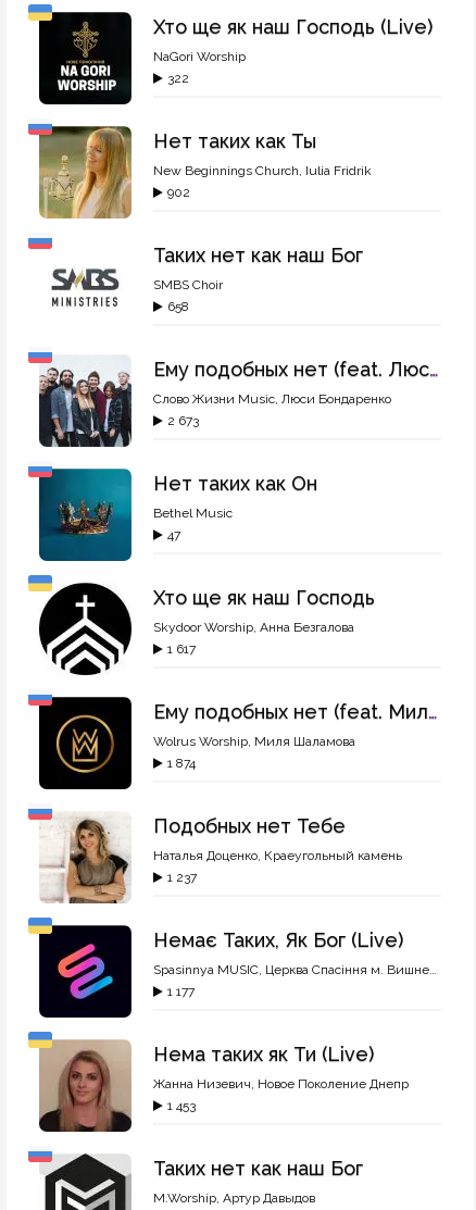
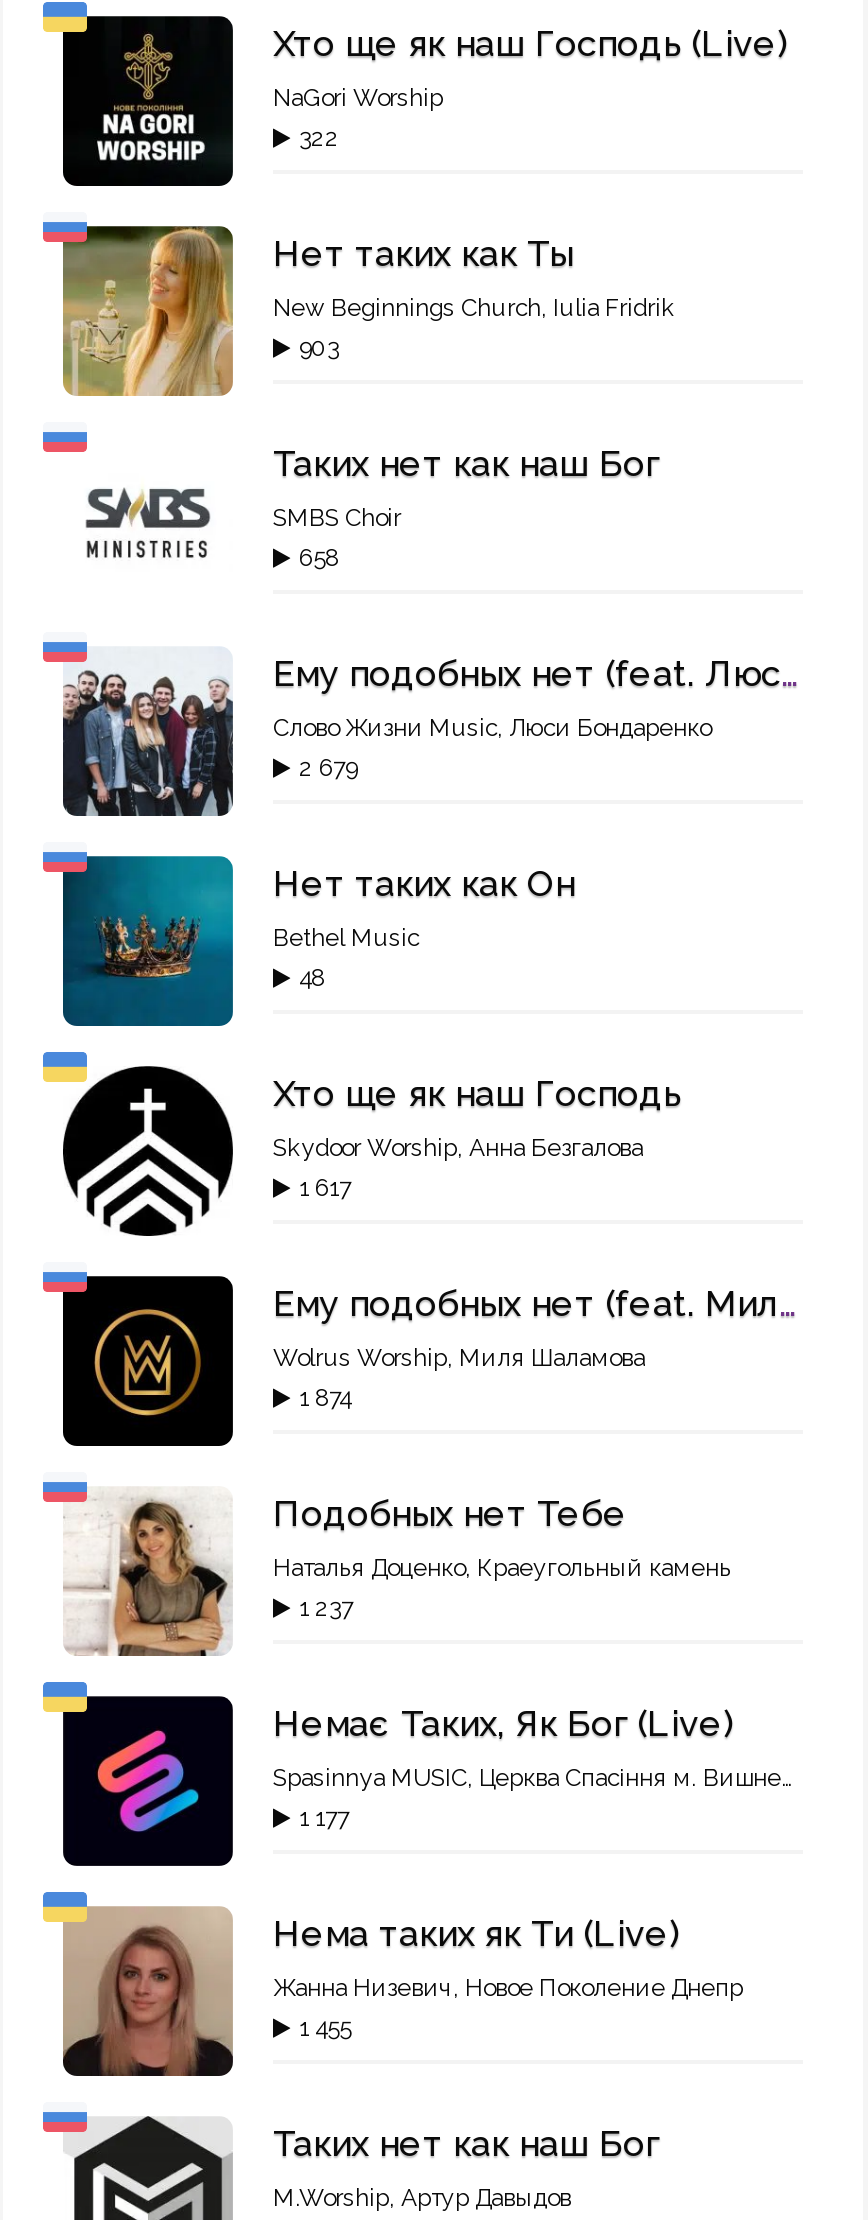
[167,185,190,200] 902 -> [299,334,339,362] 903
[167,413,199,429] 2 673 -> [299,754,357,782] 2 679
[167,527,180,543] 47 -> [299,964,325,992] 48
[167,1098,196,1113] 1 453 -> [299,2014,351,2042] 1 455

